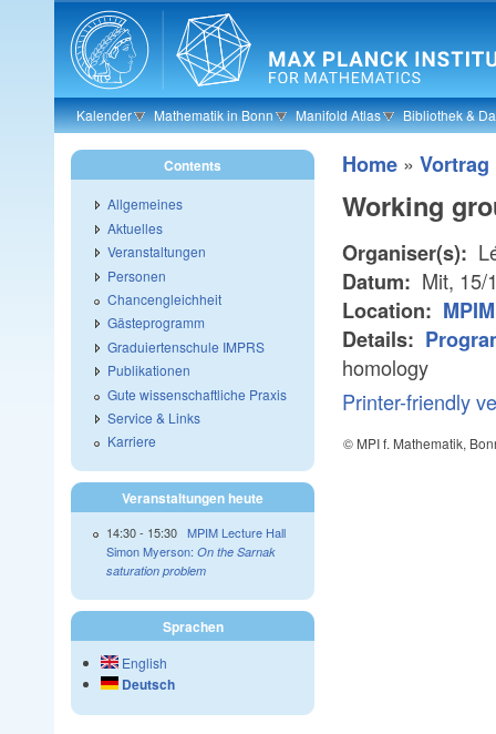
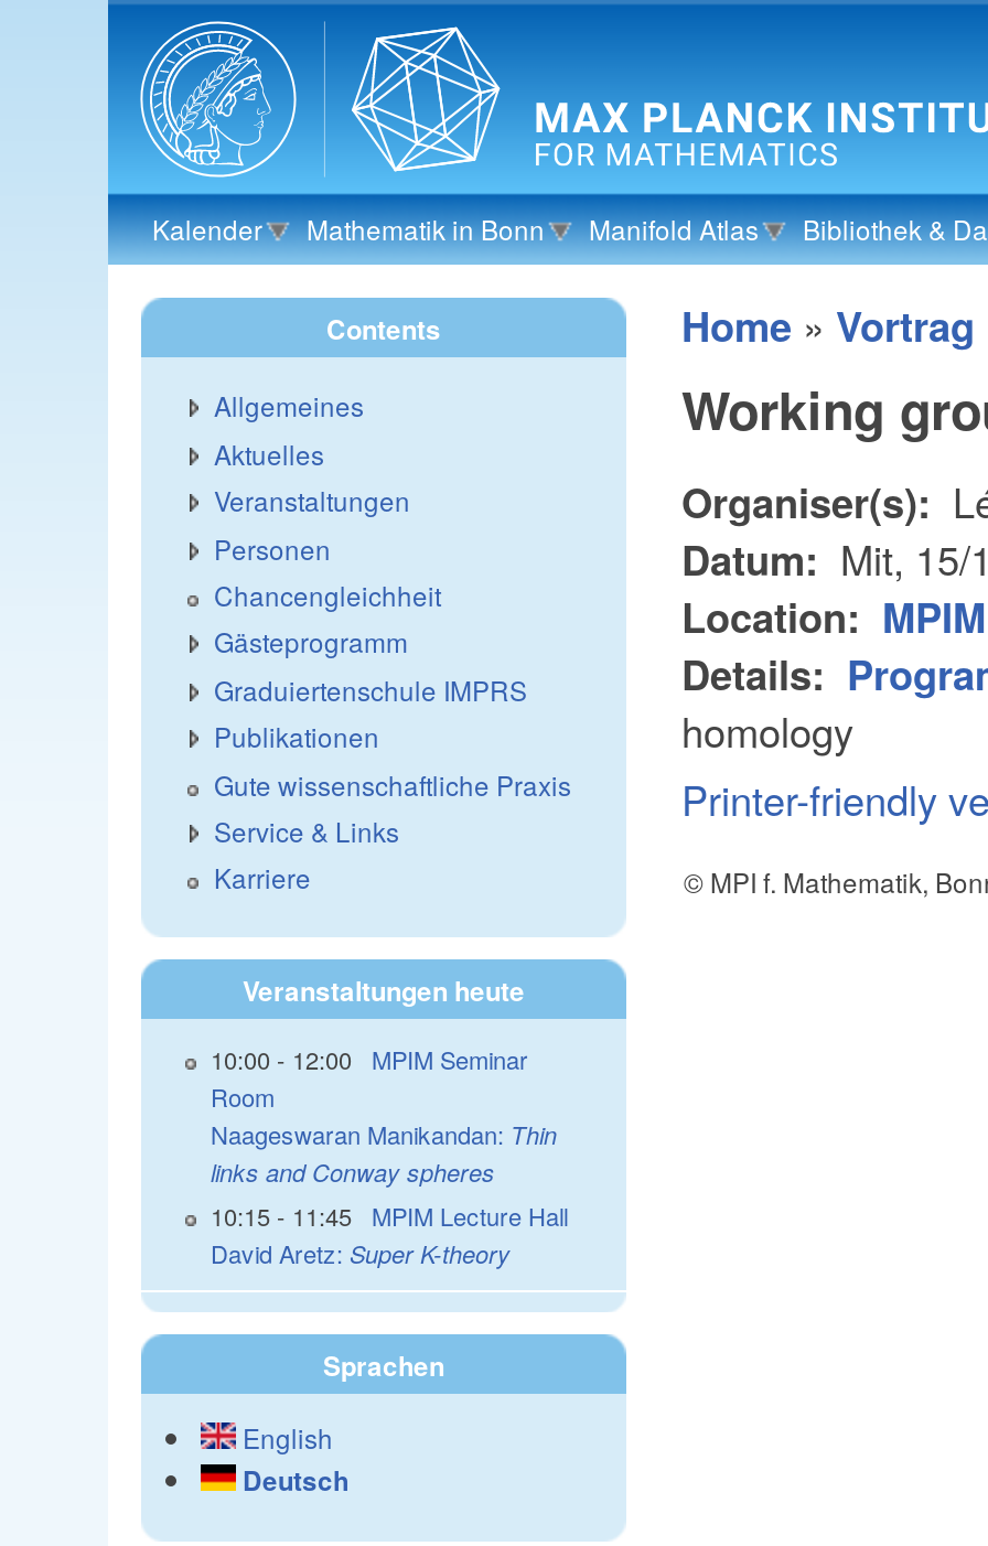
[106,524,285,579] 14:30 - 15:30 MPIM Lecture Hall | Simon Myerson: On the Sarnak | saturation problem -> [211,1042,568,1270] 10:00 - 12:00 MPIM Seminar | Room | Naageswaran Manikandan: Thin | links and Conway spheres | 10:15 - 11:45 MPIM Lecture Hall | David Aretz: Super K-theory

